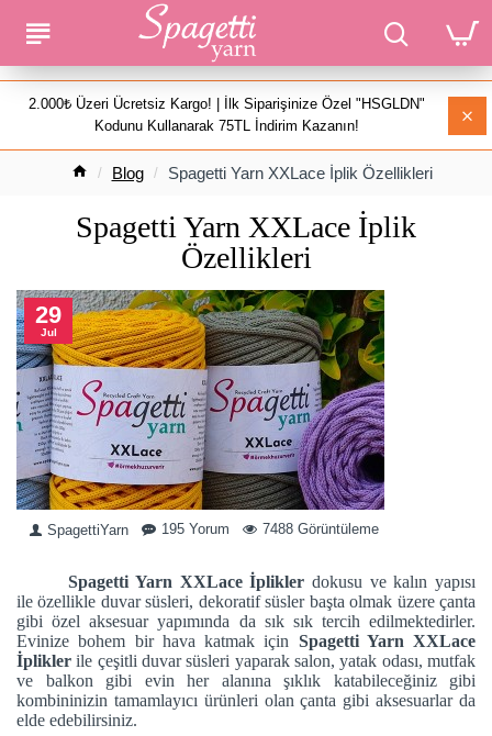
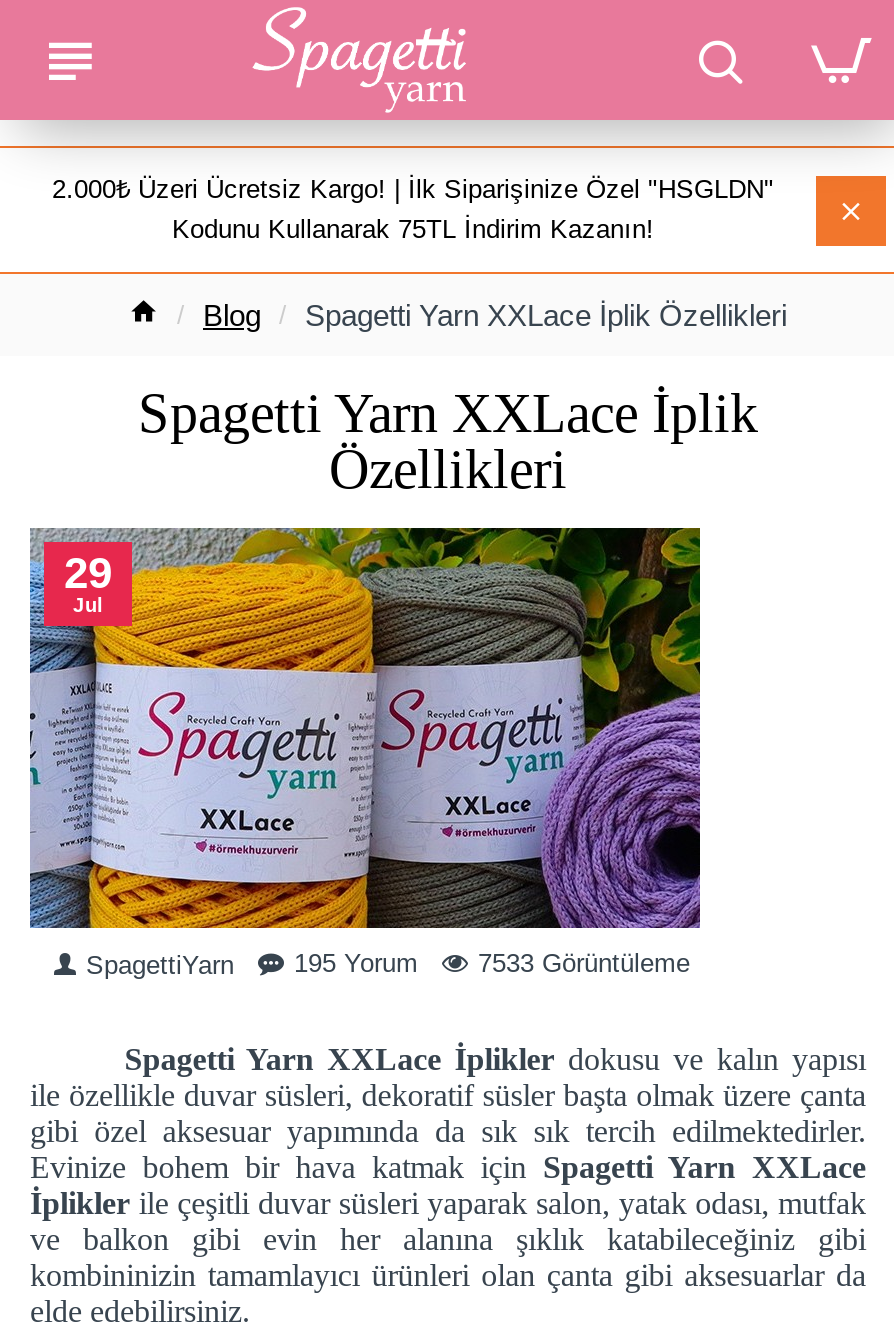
[47,521,379,538] SpagettiYarn 195 Yorum 7488 Görüntüleme -> [86,948,690,980] SpagettiYarn 195 Yorum 7533 Görüntüleme

